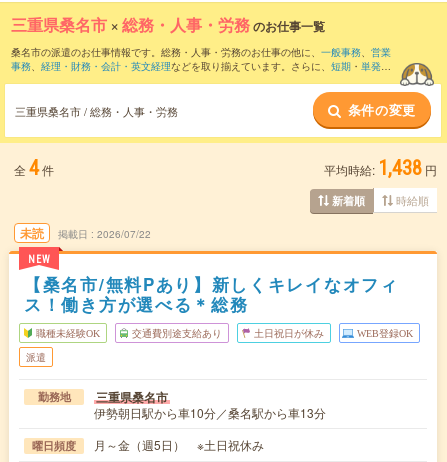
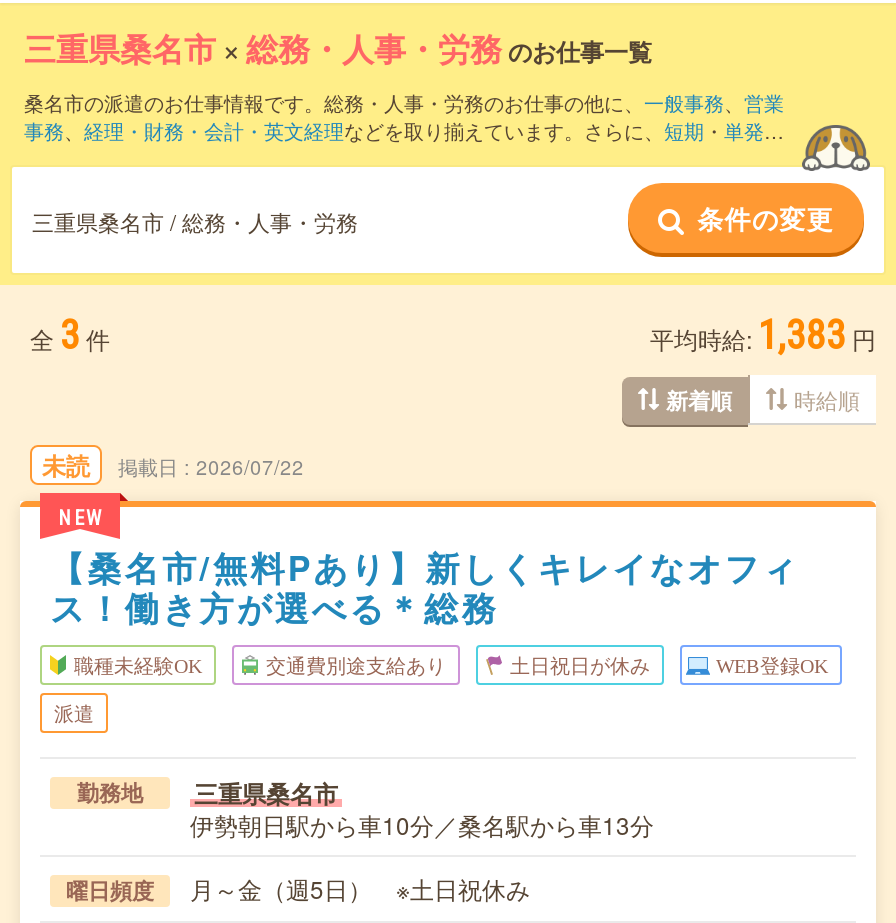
[14,156,54,180] 全 4 件 -> [30,311,110,359] 全 3 件
[324,156,437,180] 平均時給: 1,438 円 -> [650,311,876,359] 平均時給: 1,383 円

